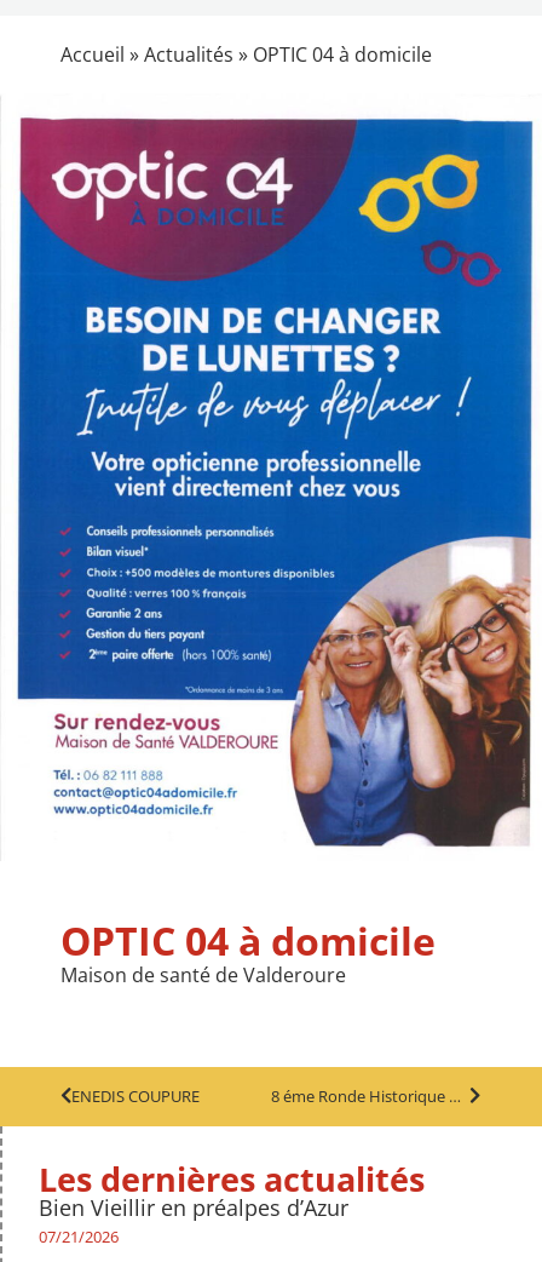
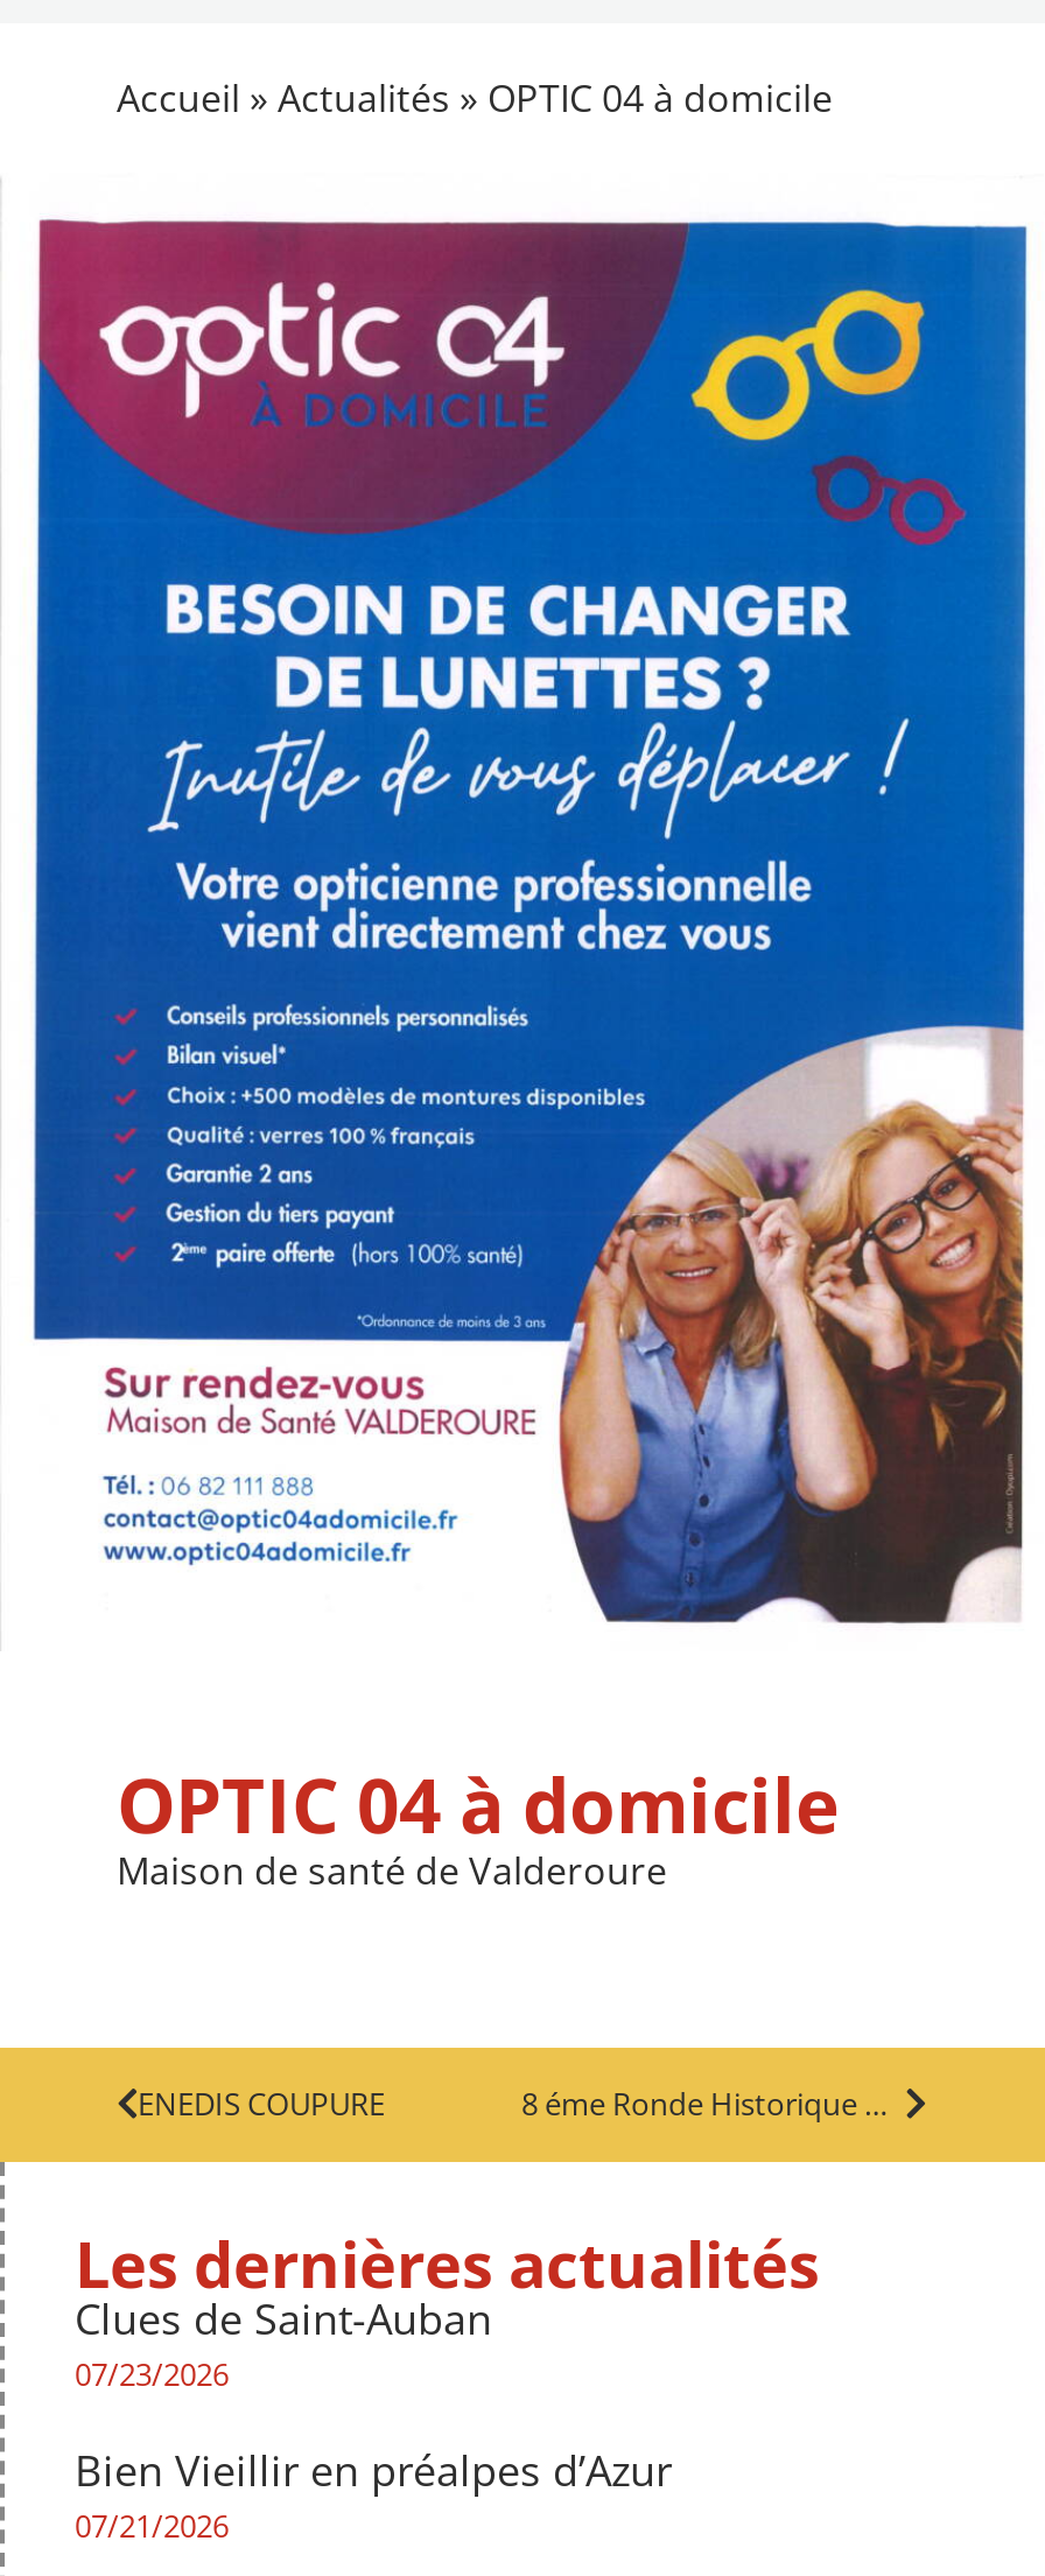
none -> [75,2290,492,2395] Clues de Saint-Auban | 07/23/2026

